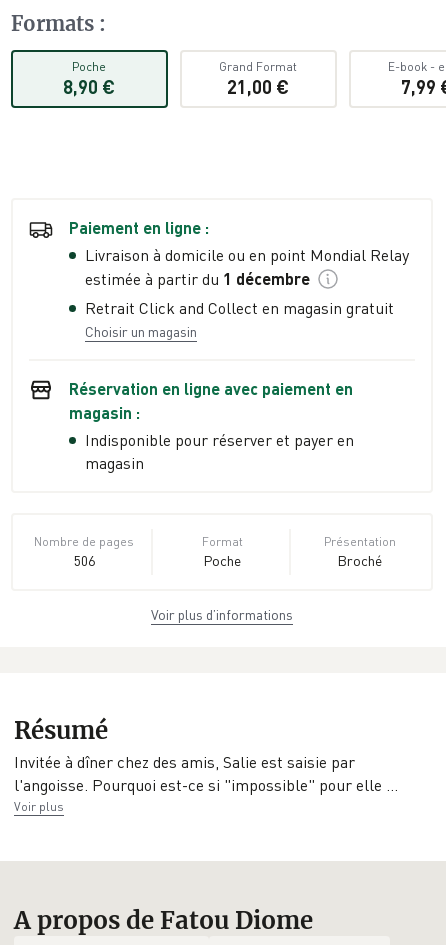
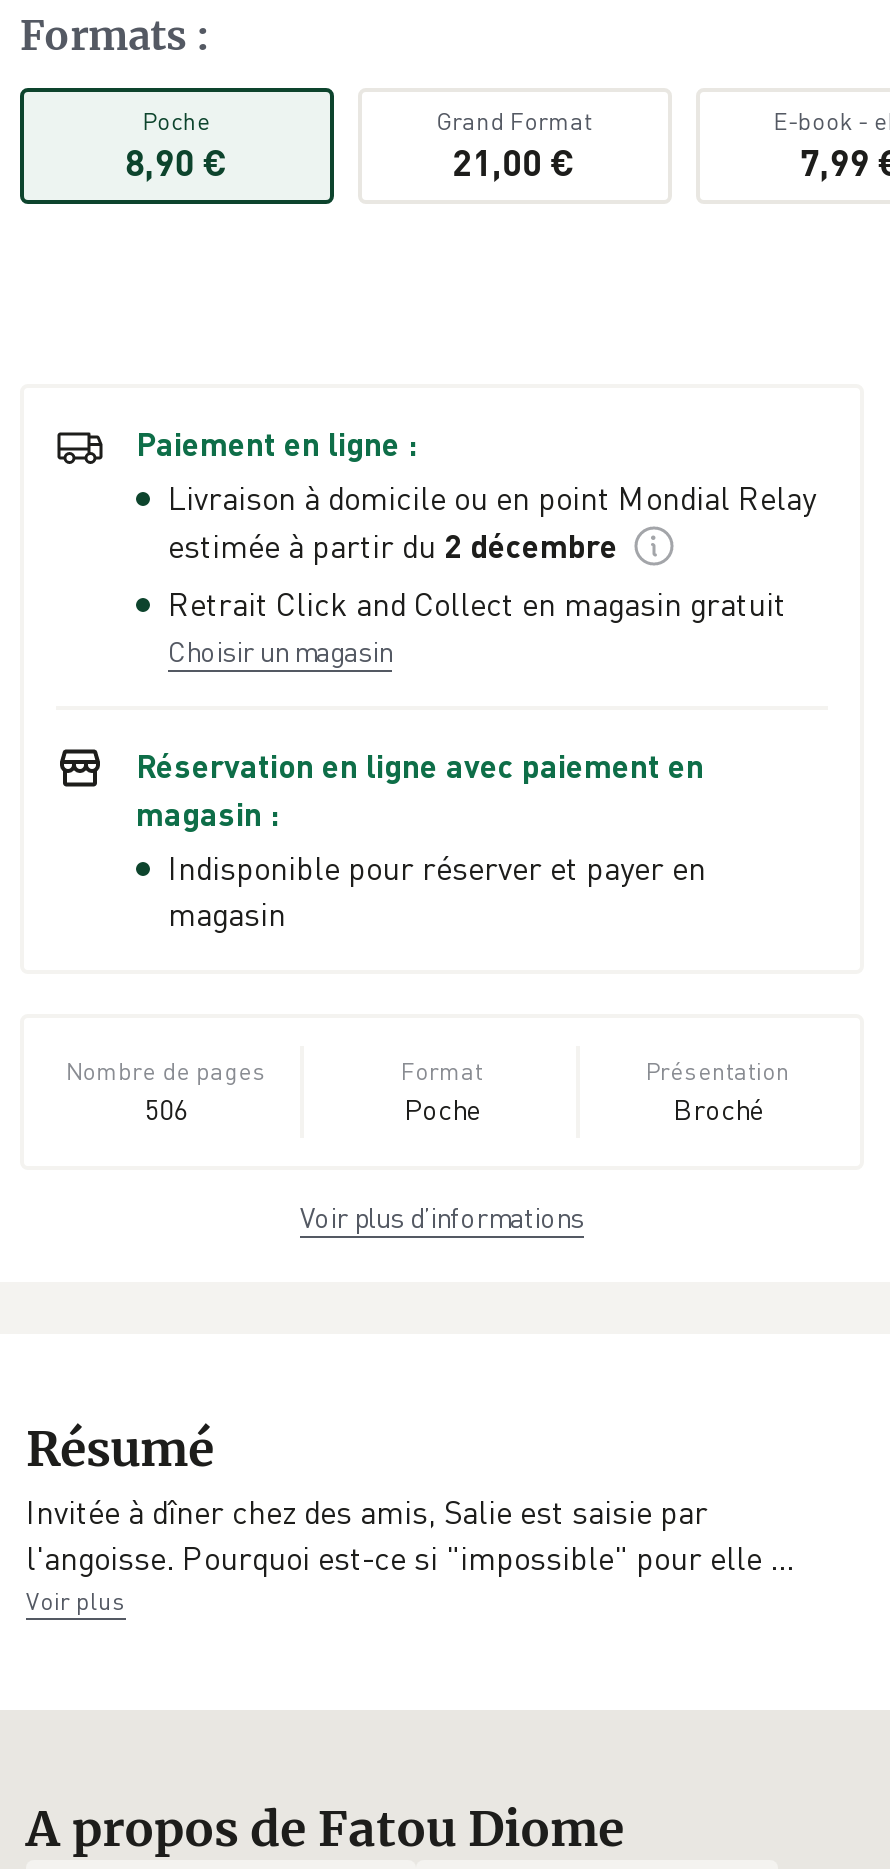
[85,269,310,289] estimée à partir du 1 décembre -> [168,527,618,567] estimée à partir du 2 décembre

